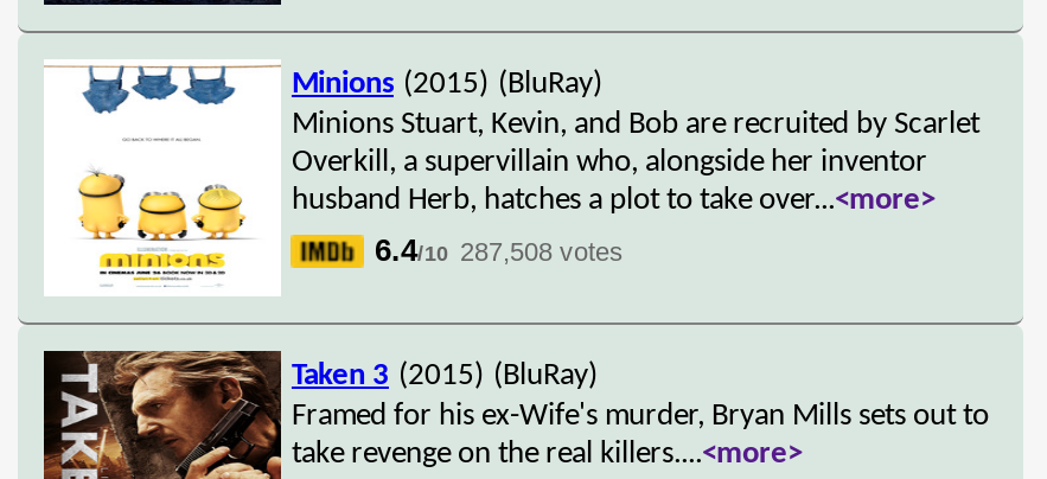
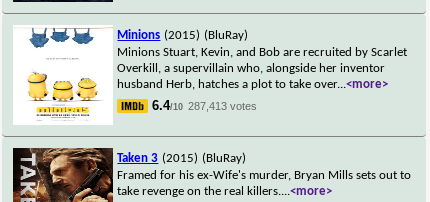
[375,232,624,267] 6.4/10 287,508 votes -> [152,98,257,113] 6.4/10 287,413 votes

